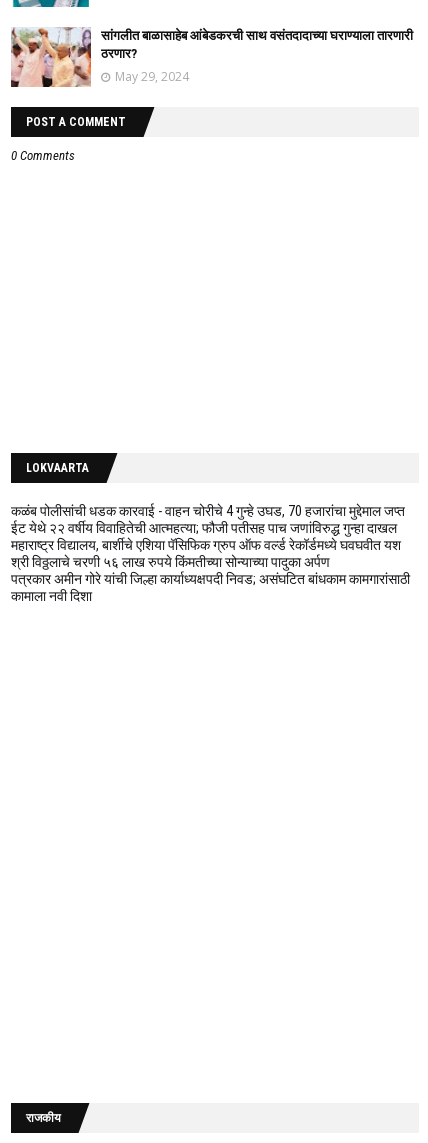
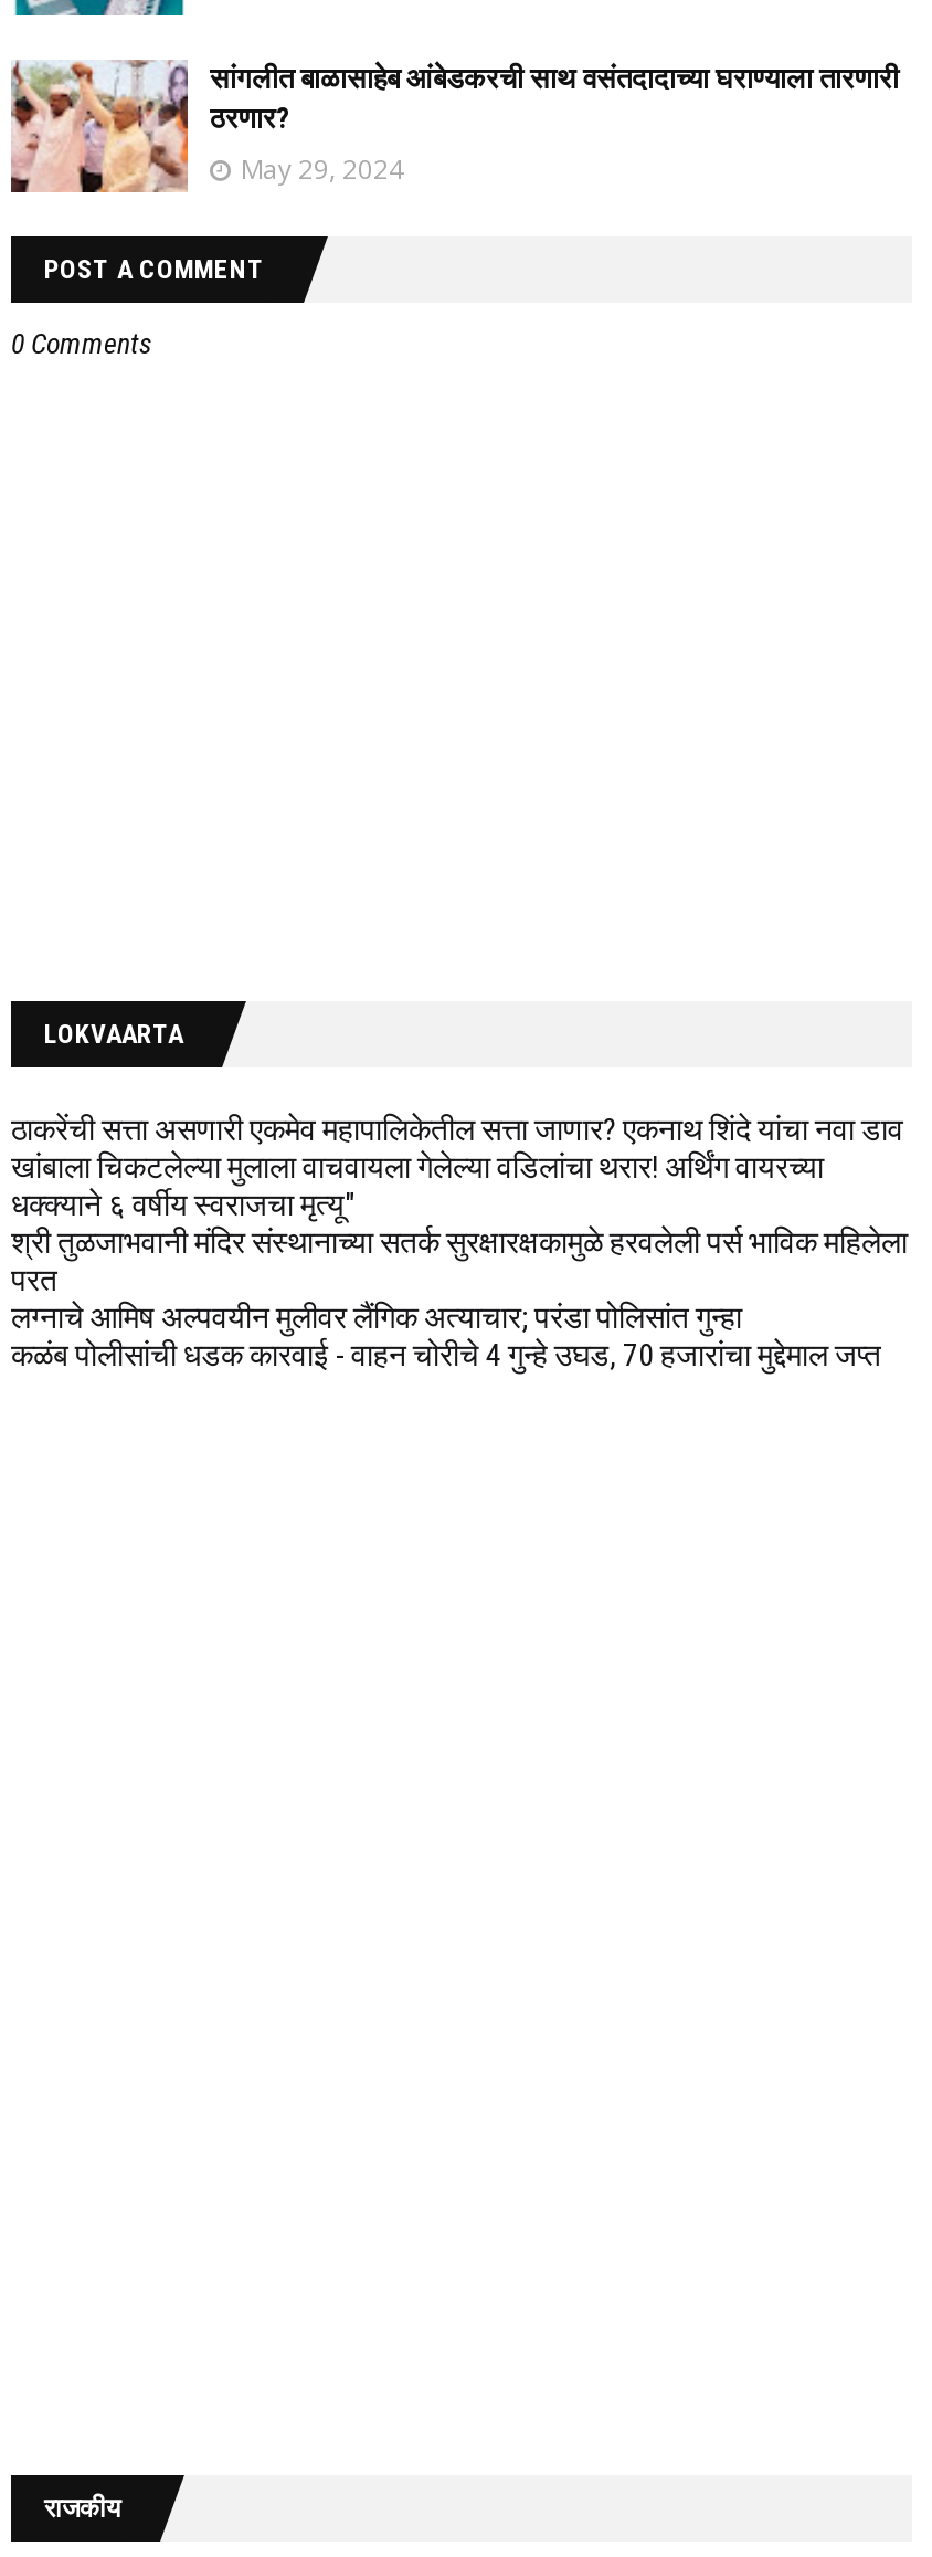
none -> [11,1112,908,1335] ठाकरेंची सत्ता असणारी एकमेव महापालिकेतील सत्ता जाणार? एकनाथ शिंदे यांचा नवा डाव | खांबाला चिकटलेल्या मुलाला वाचवायला गेलेल्या वडिलांचा थरार! अर्थिंग वायरच्या | धक्क्याने ६ वर्षीय स्वराजचा मृत्यू" | श्री तुळजाभवानी मंदिर संस्थानाच्या सतर्क सुरक्षारक्षकामुळे हरवलेली पर्स भाविक महिलेला | परत | लग्नाचे आमिष अल्पवयीन मुलीवर लैंगिक अत्याचार; परंडा पोलिसांत गुन्हा
moved [11,503,405,519] -> [11,1338,881,1373]: कळंब पोलीसांची धडक कारवाई - वाहन चोरीचे 4 गुन्हे उघड, 70 हजारांचा मुद्देमाल जप्त
[11,520,410,604] ईट येथे २२ वर्षीय विवाहितेची आत्महत्या; फौजी पतीसह पाच जणांविरुद्ध गुन्हा दाखल | महाराष्ट्र विद्यालय, बार्शीचे एशिया पॅसिफिक ग्रुप ऑफ वर्ल्ड रेकॉर्डमध्ये घवघवीत यश | श्री विठ्ठलाचे चरणी ५६ लाख रुपये किंमतीच्या सोन्याच्या पादुका अर्पण | पत्रकार अमीन गोरे यांची जिल्हा कार्याध्यक्षपदी निवड; असंघटित बांधकाम कामगारांसाठी | कामाला नवी दिशा -> none

